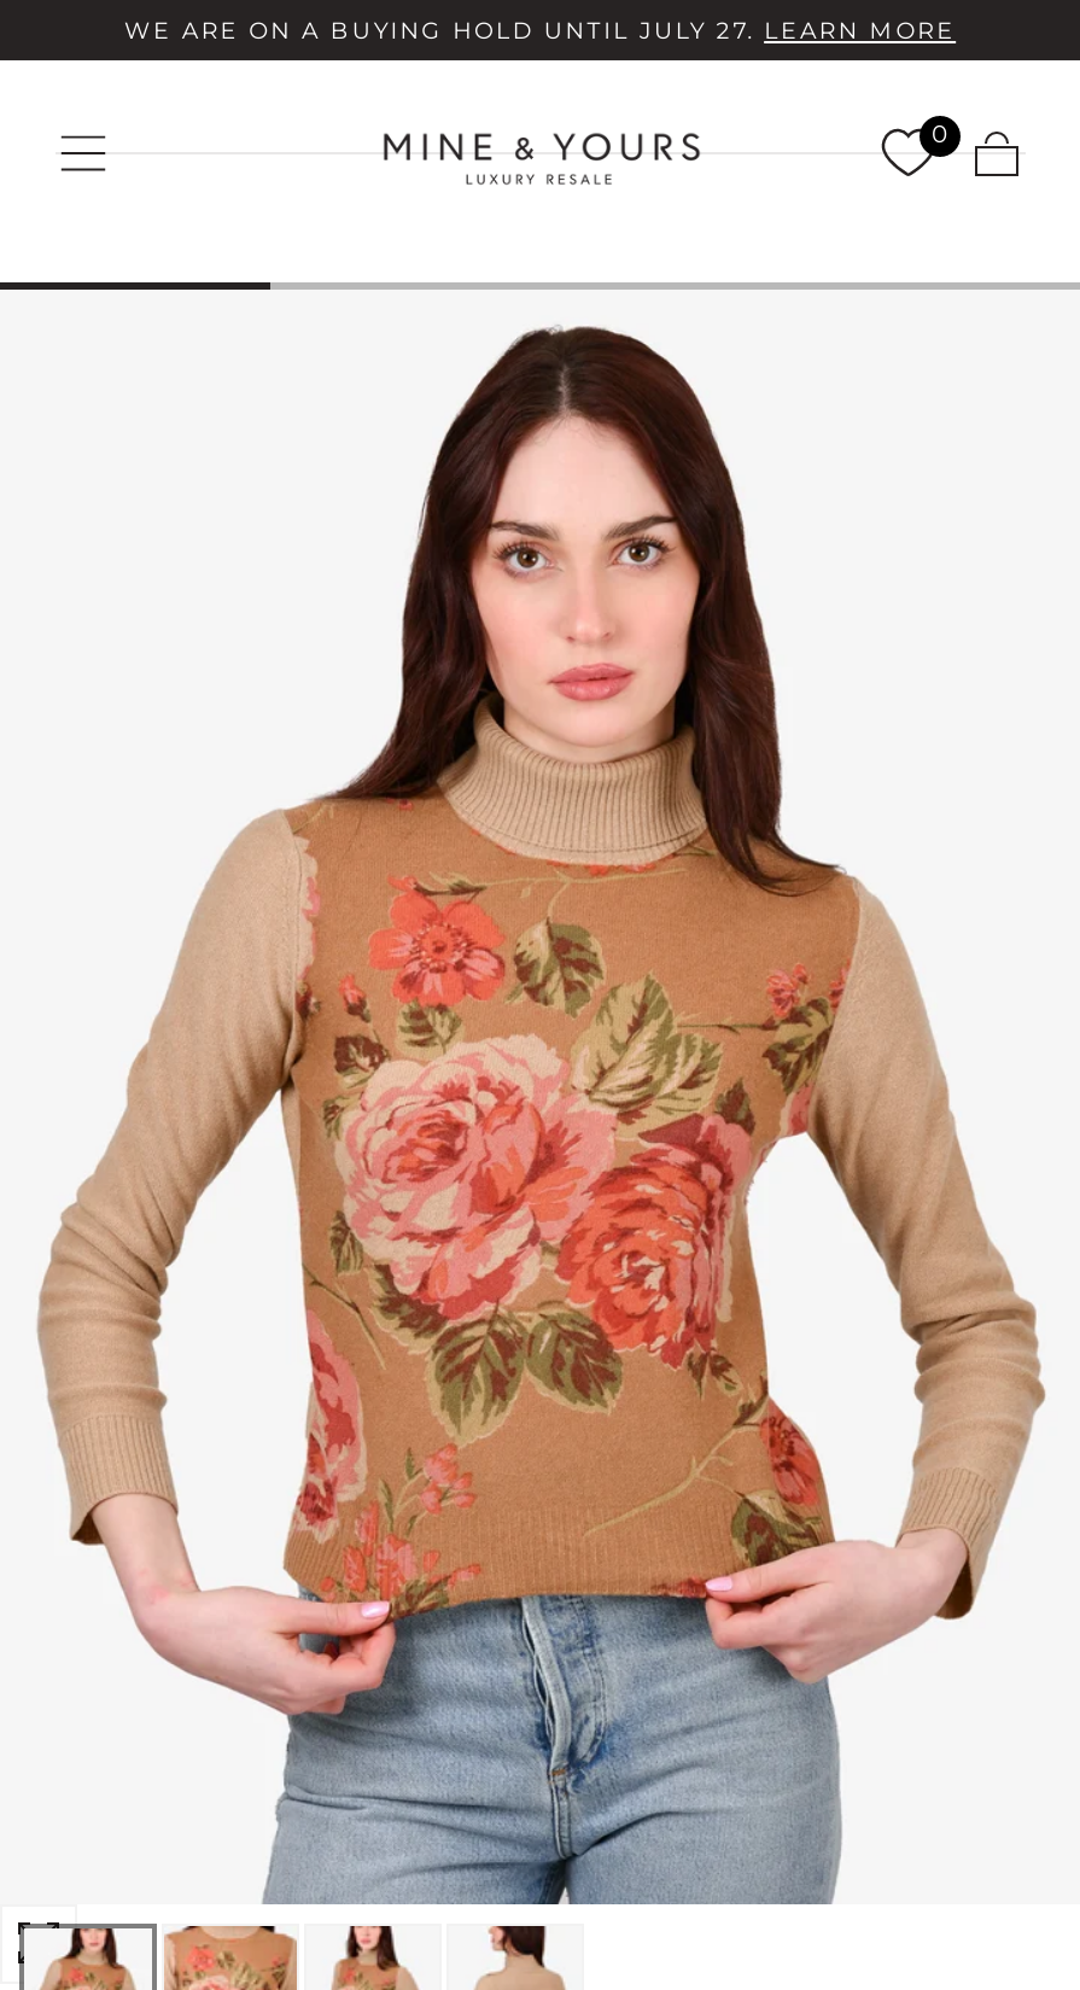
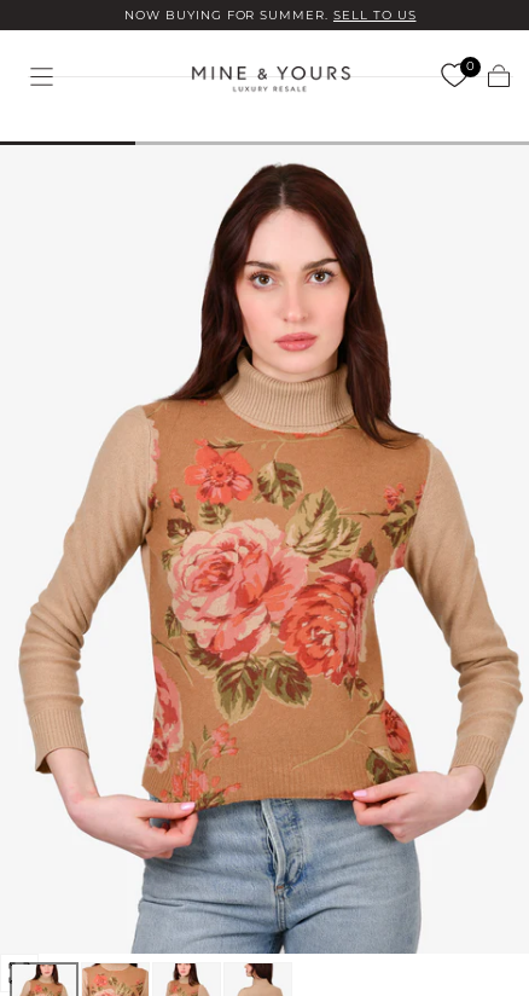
[124,16,956,42] WE ARE ON A BUYING HOLD UNTIL JULY 27. LEARN MORE -> [125,8,416,21] NOW BUYING FOR SUMMER. SELL TO US

